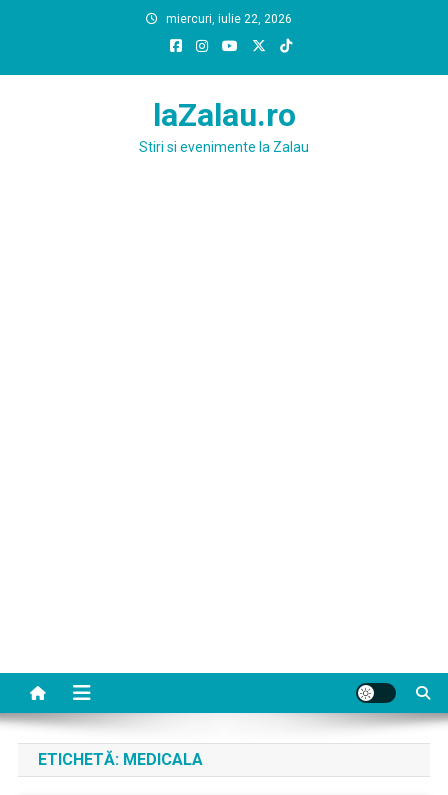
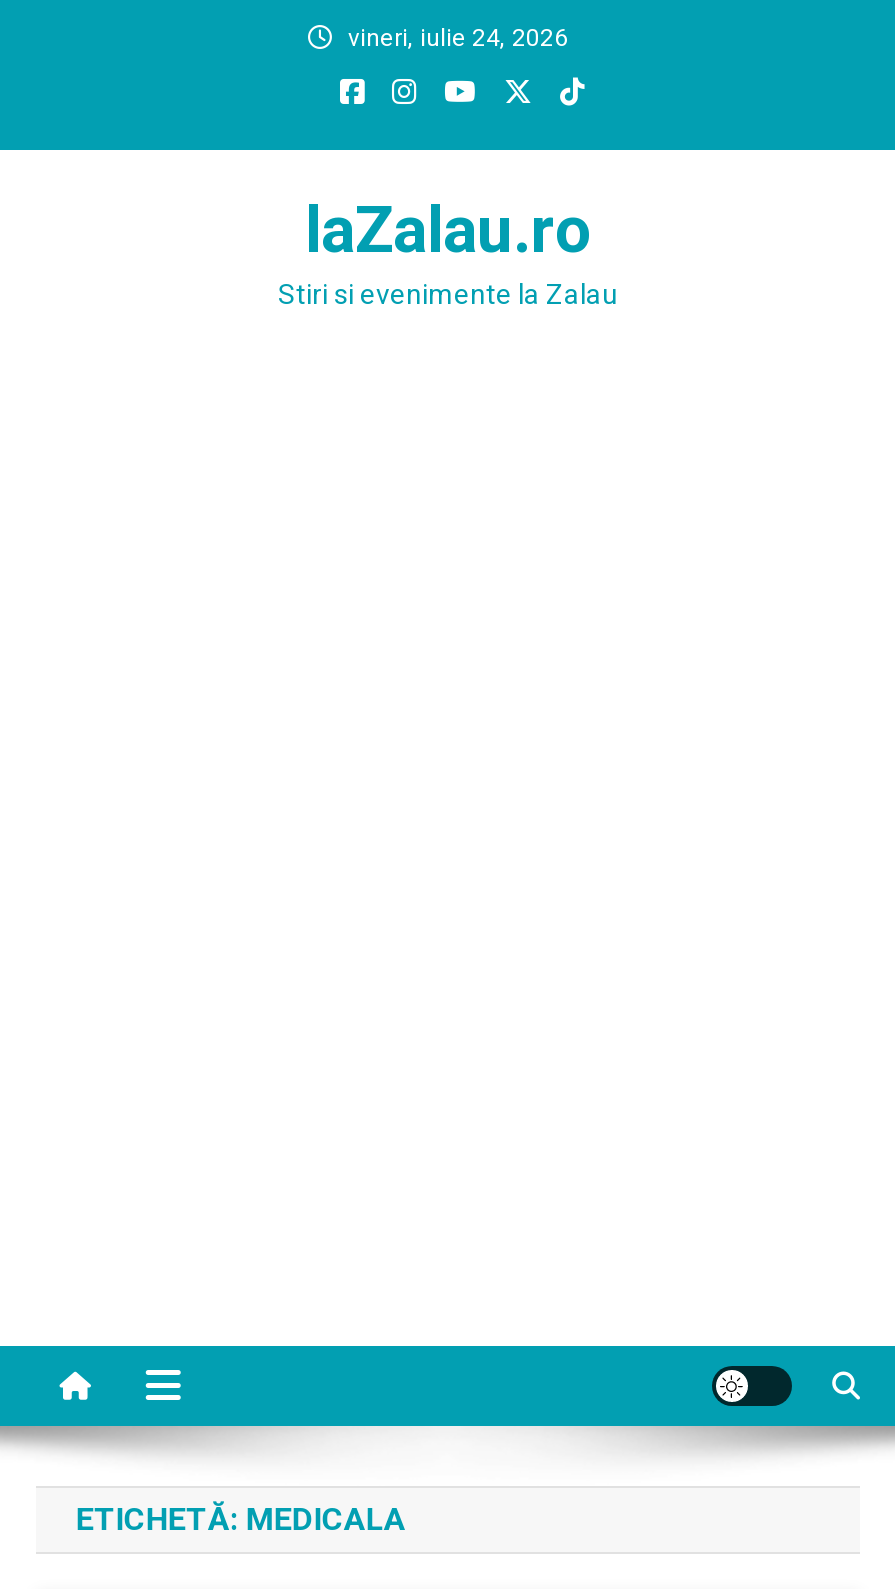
[166,12,292,26] miercuri, iulie 22, 2026 -> [348,24,568,52] vineri, iulie 24, 2026

